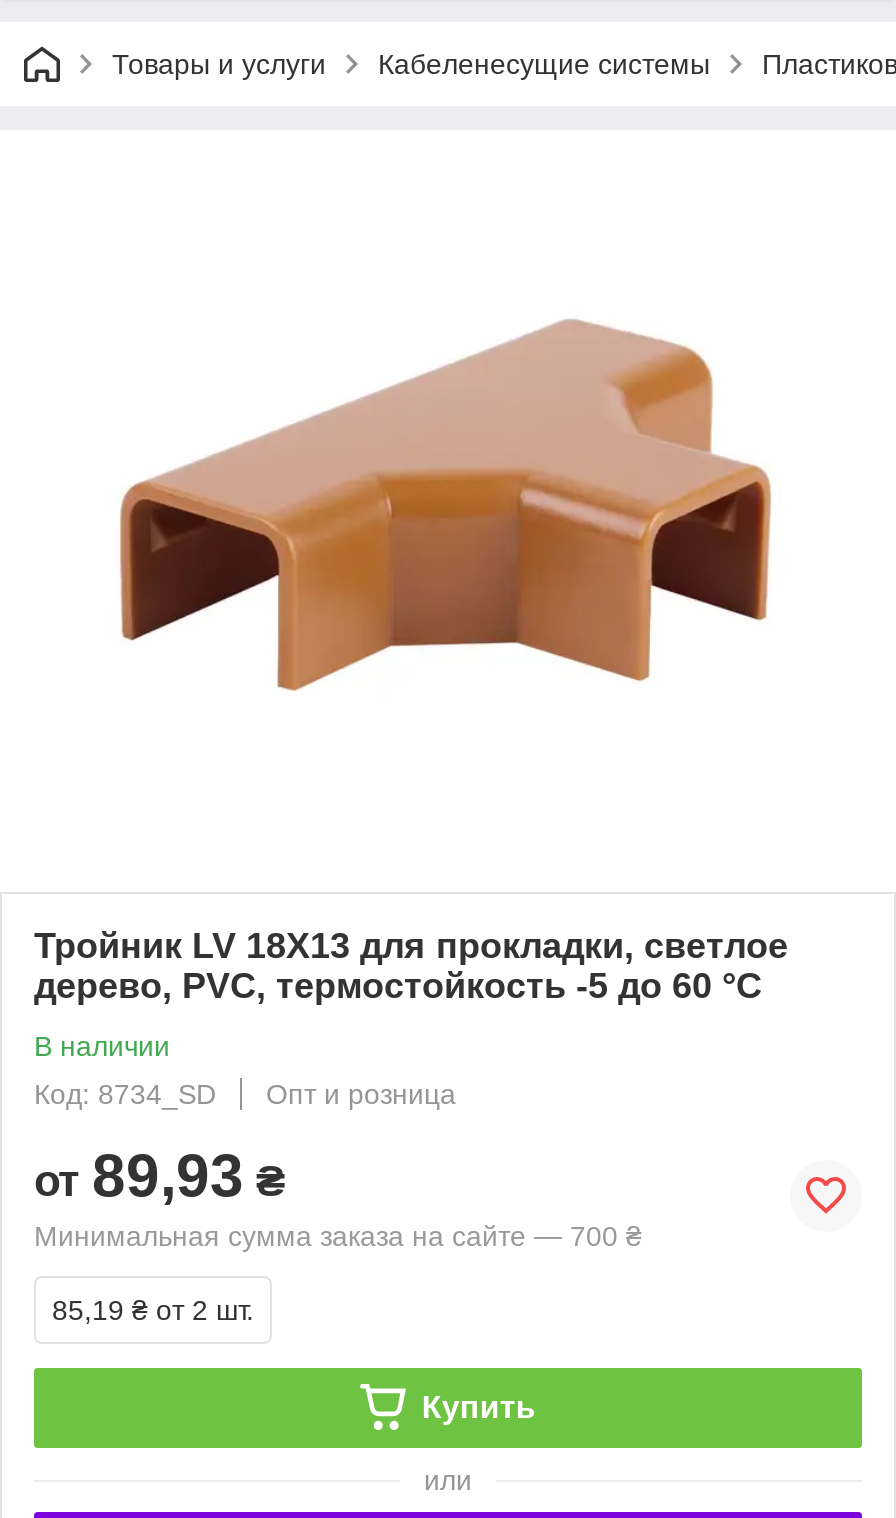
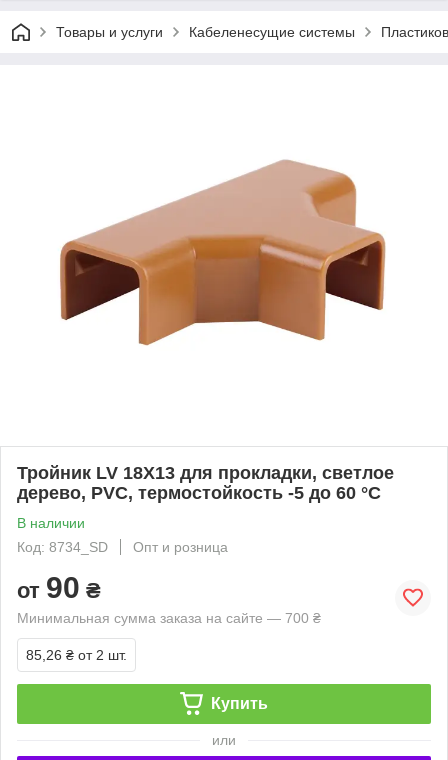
[34,1142,286,1208] от 89,93 ₴ -> [17,571,101,604] от 90 ₴
[52,1294,254,1326] 85,19 ₴ от 2 шт. -> [26,647,127,663] 85,26 ₴ от 2 шт.

